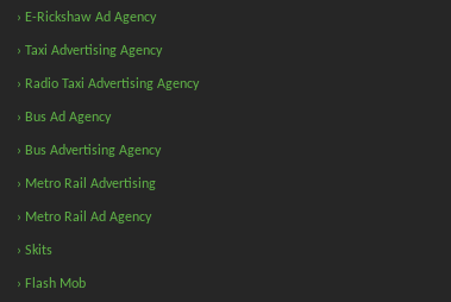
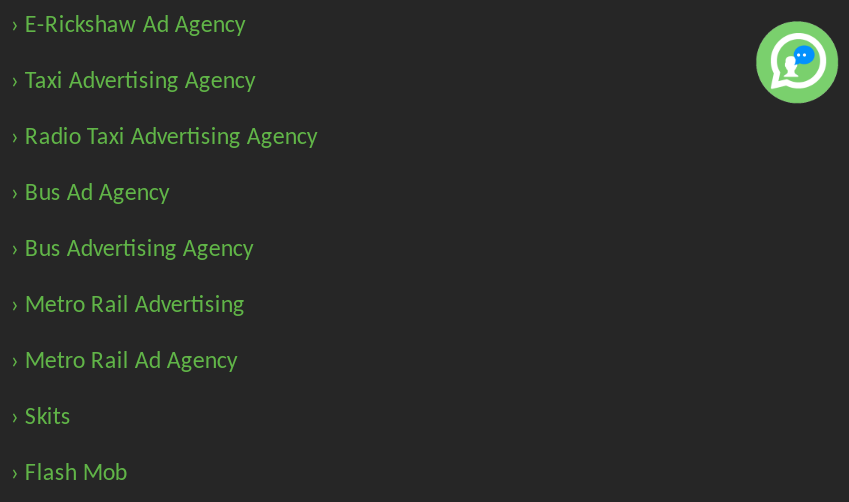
none -> [754,18,840,106] [image]

